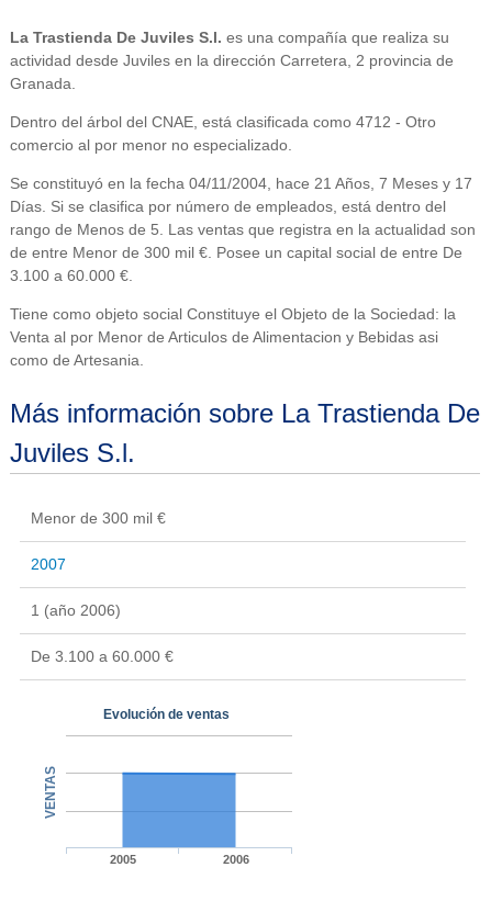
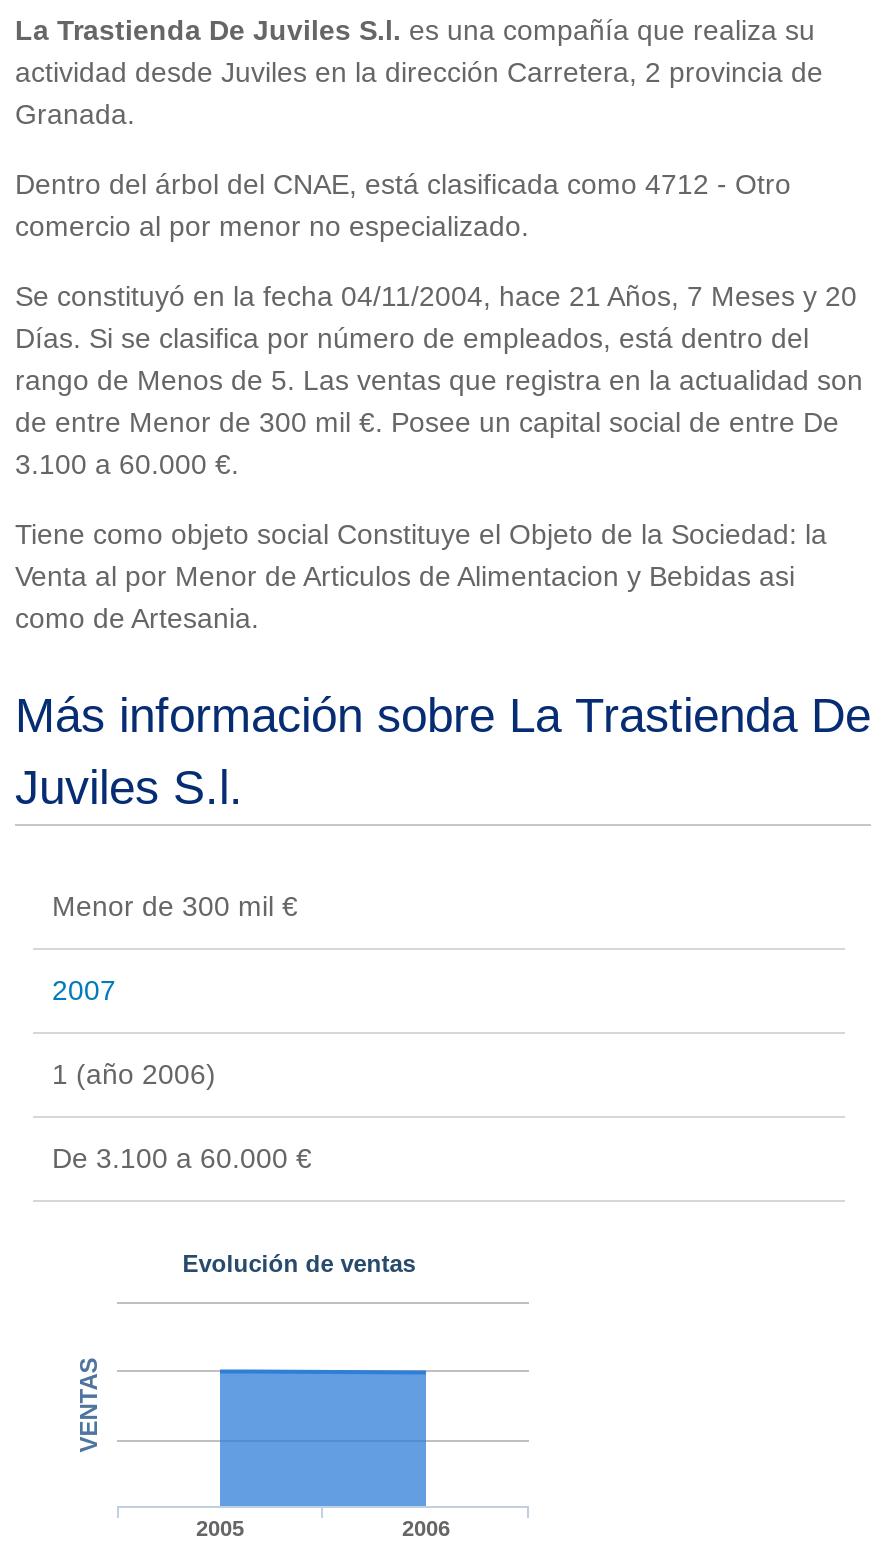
[10,174,472,192] Se constituyó en la fecha 04/11/2004, hace 21 Años, 7 Meses y 17 -> [15,280,857,312] Se constituyó en la fecha 04/11/2004, hace 21 Años, 7 Meses y 20

